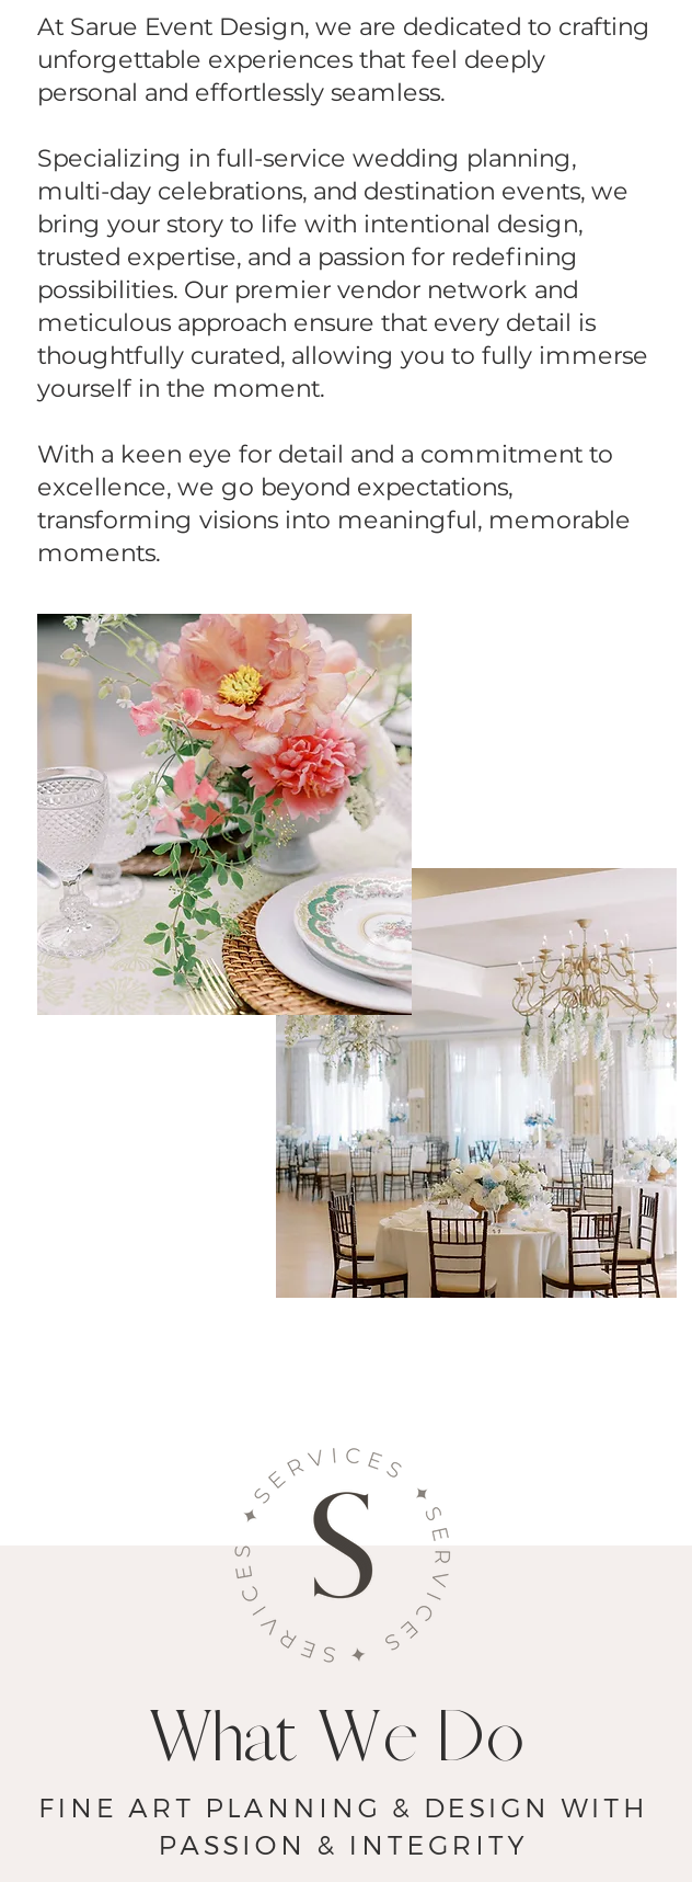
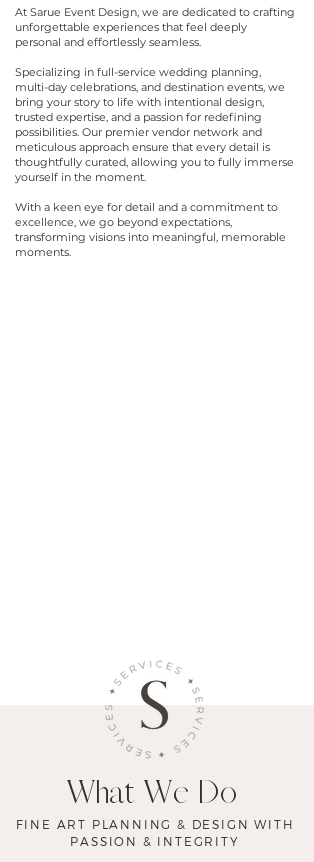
[35,612,679,1300] [image] -> none

